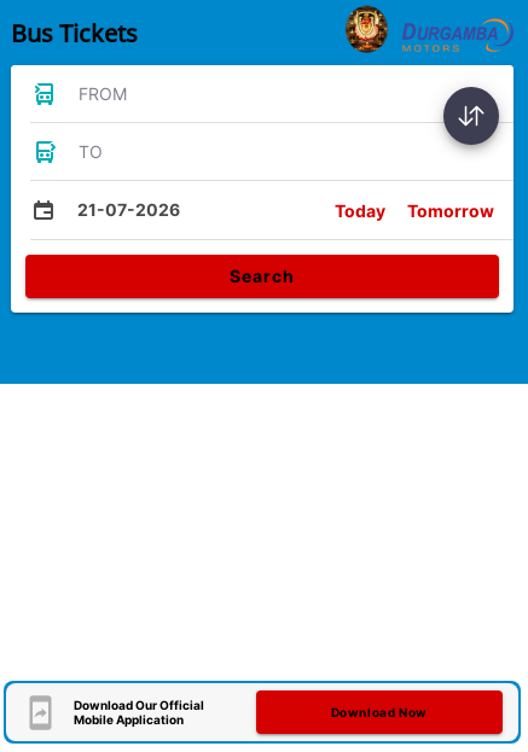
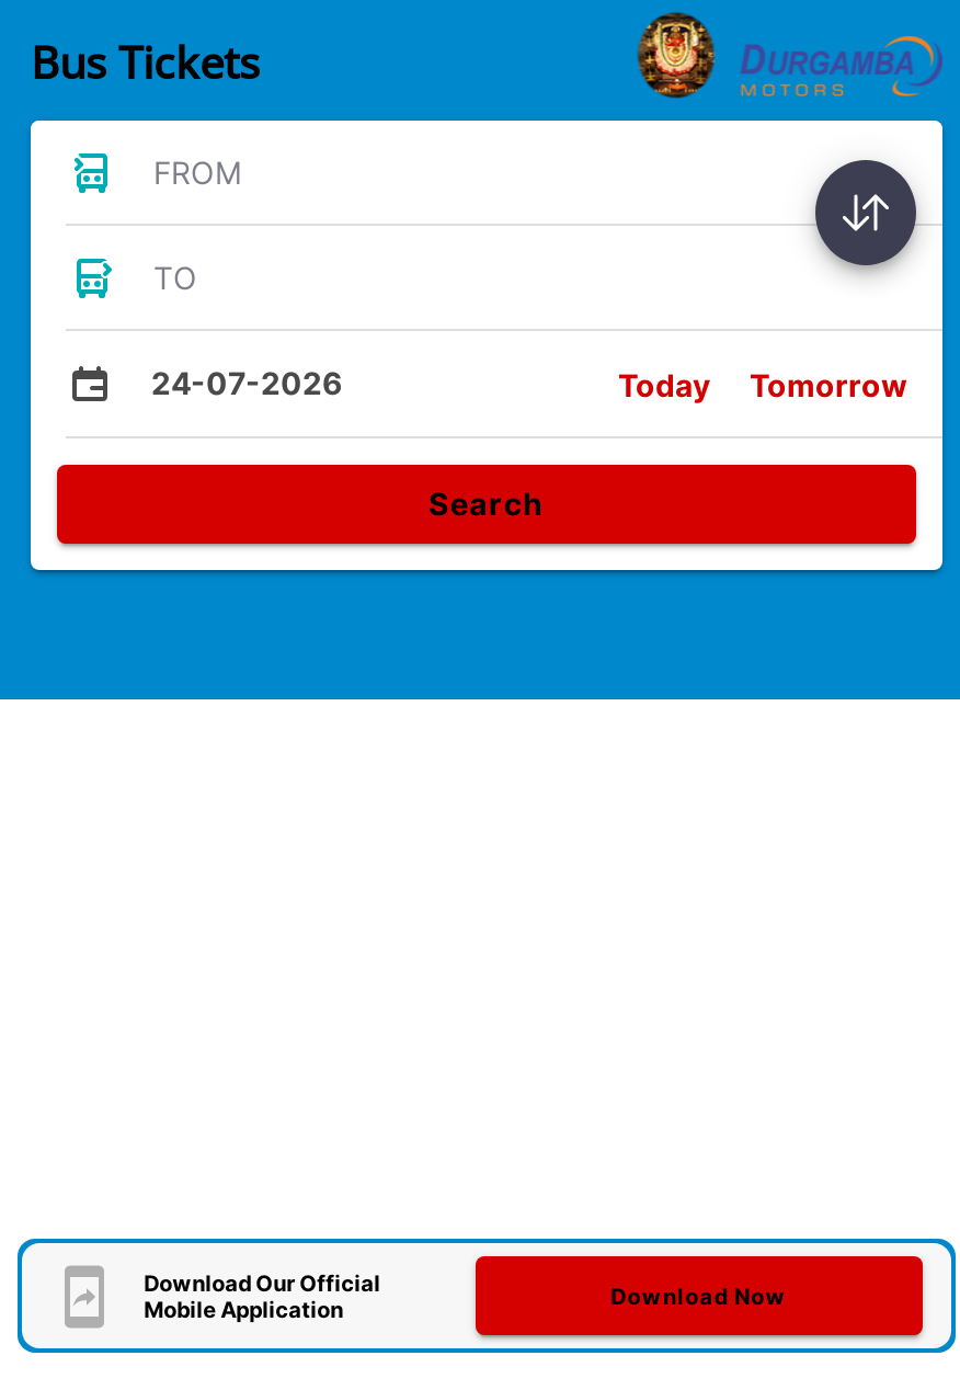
[77,199,180,220] 21-07-2026 -> [151,364,342,401] 24-07-2026

